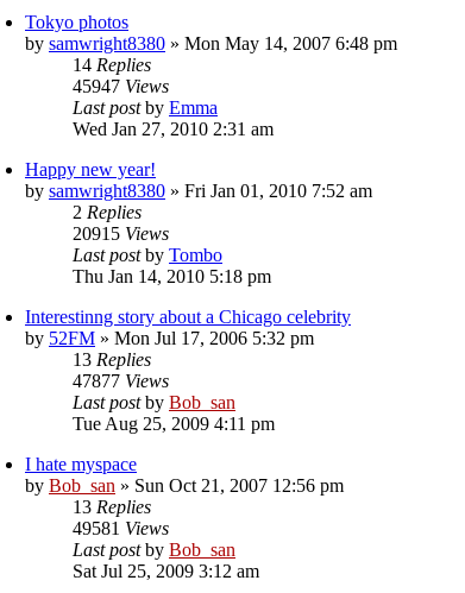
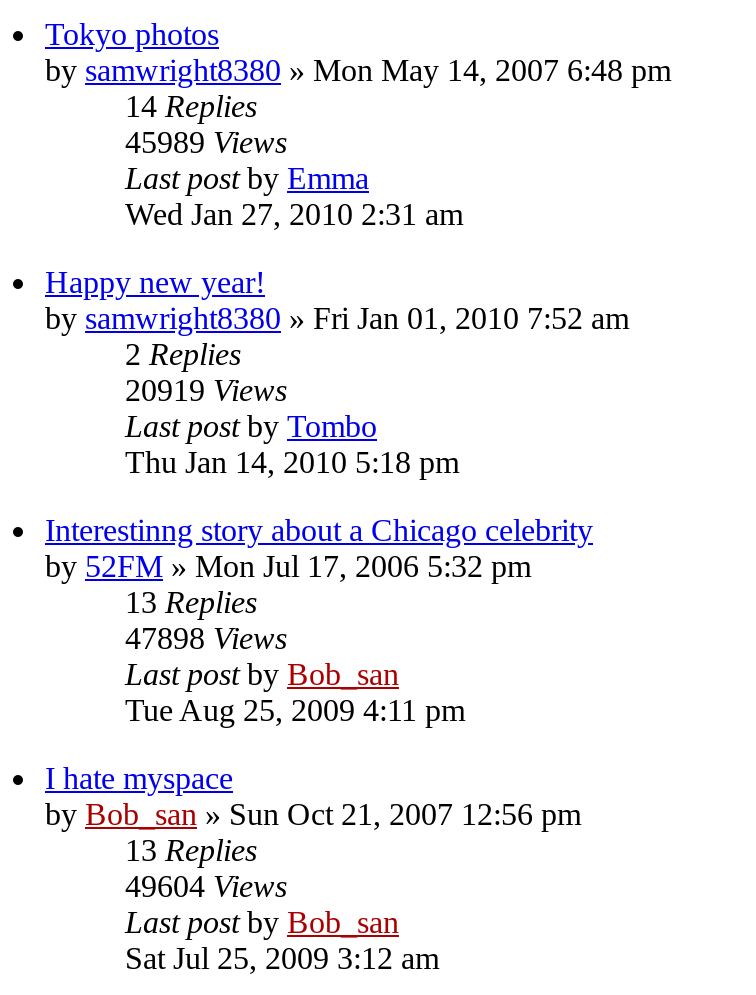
[73,76,169,96] 45947 Views -> [125,125,287,159] 45989 Views
[73,223,169,243] 20915 Views -> [125,373,287,407] 20919 Views
[73,371,169,391] 47877 Views -> [125,621,287,655] 47898 Views
[73,518,169,538] 49581 Views -> [125,869,287,903] 49604 Views

